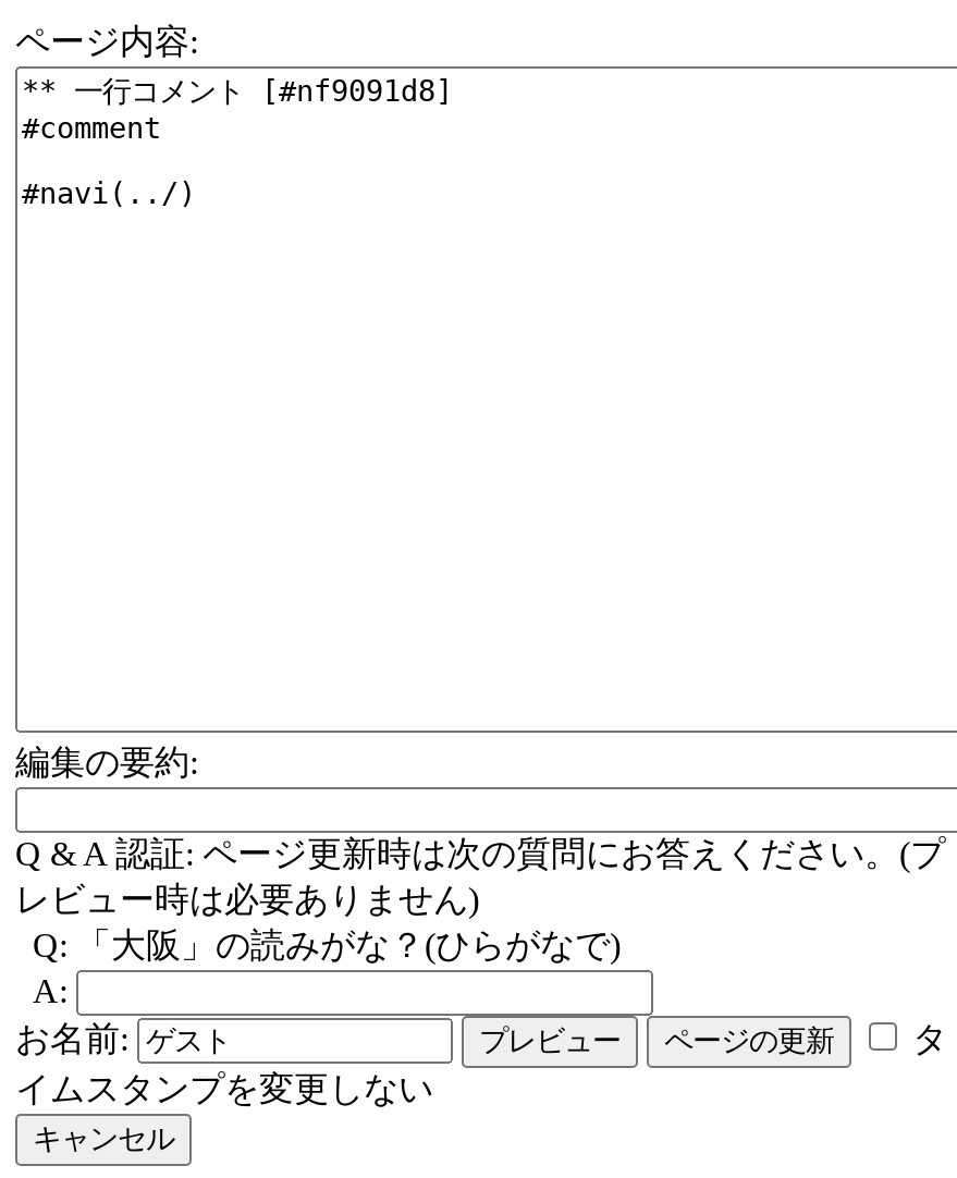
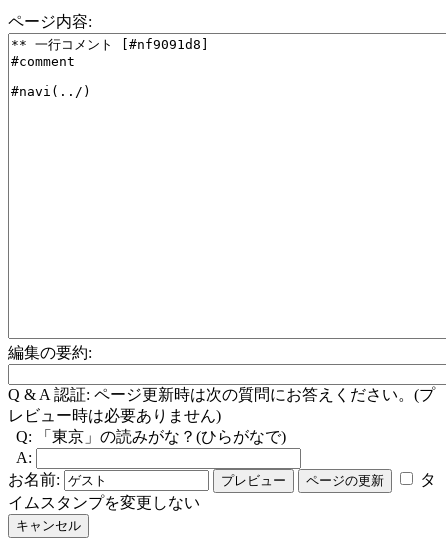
[33,926,621,963] Q:「大阪」の読みがな？(ひらがなで) -> [16,428,286,445] Q:「東京」の読みがな？(ひらがなで)

